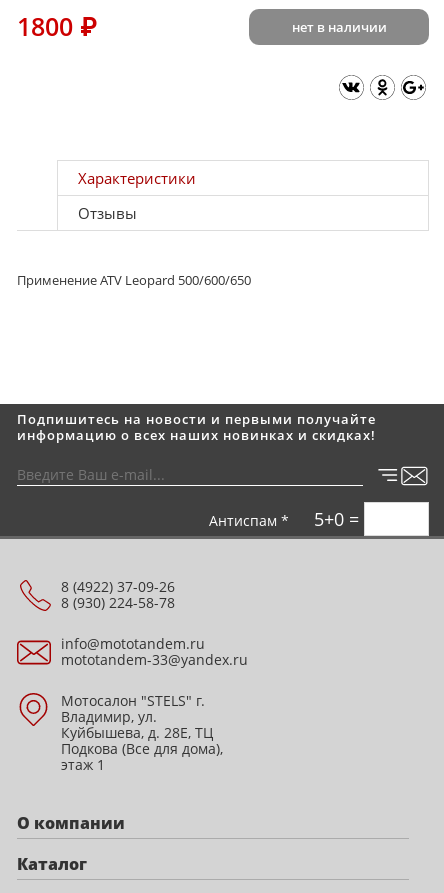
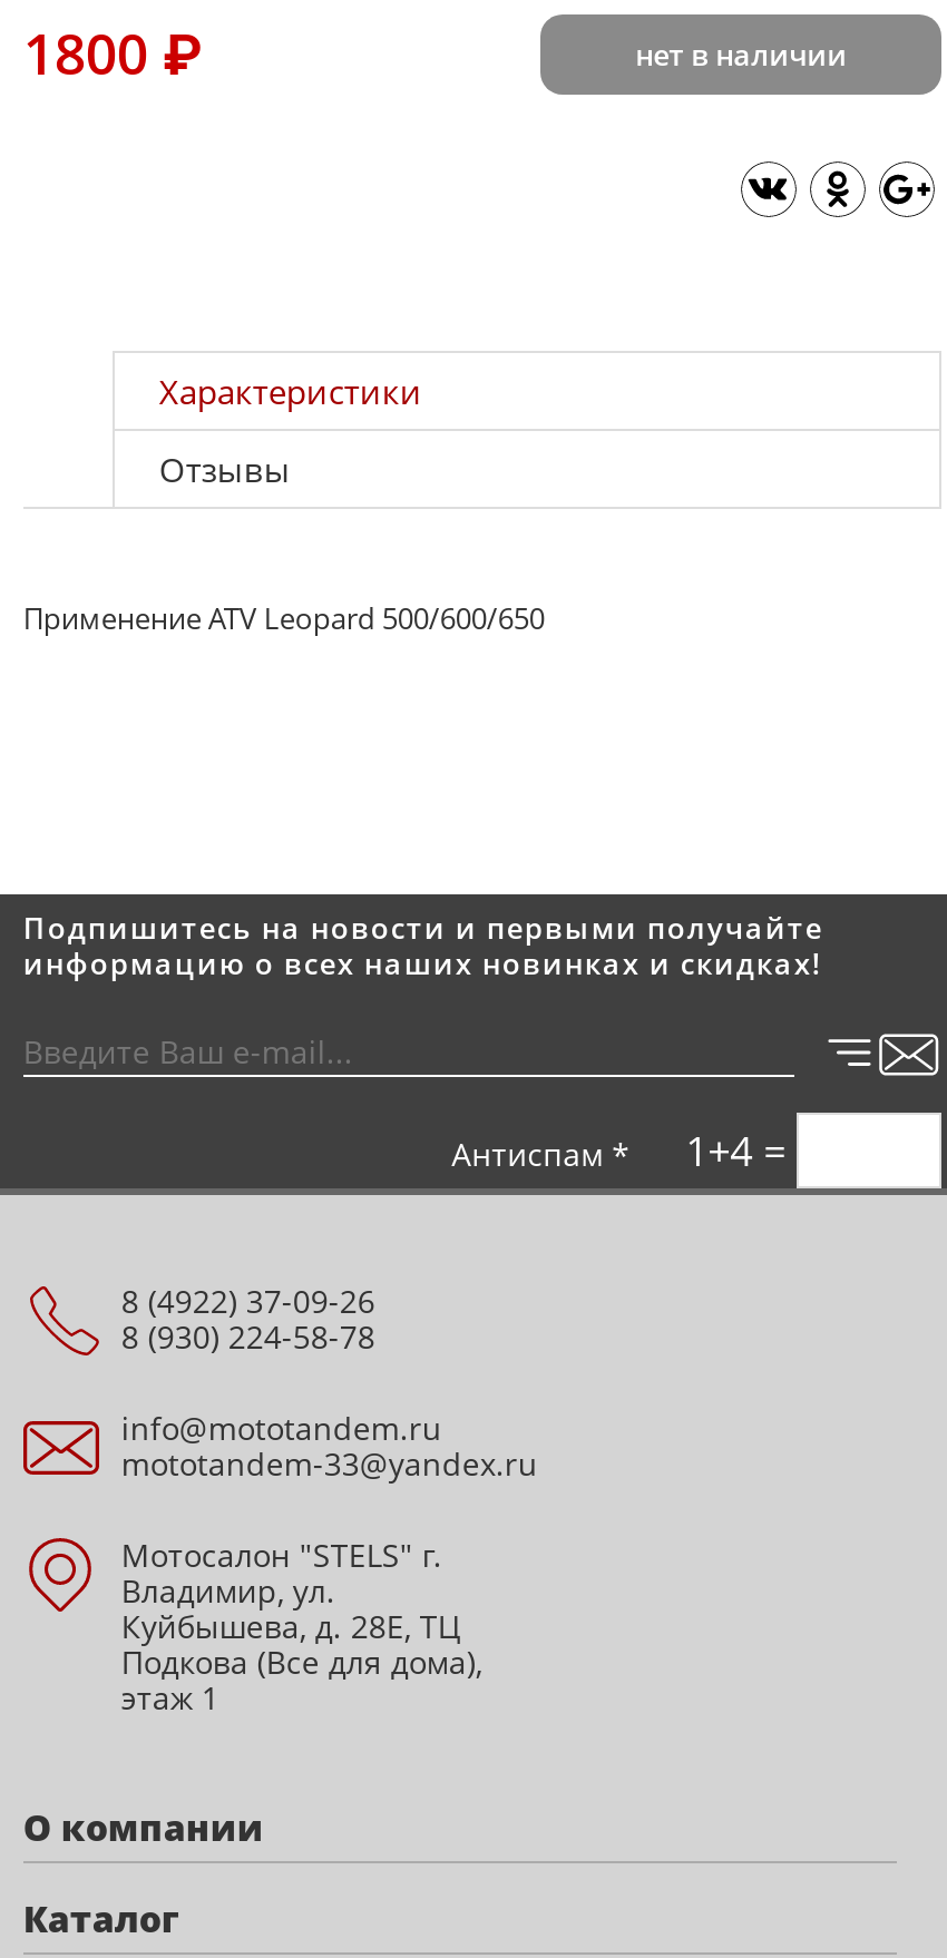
[209,507,364,531] Антиспам * 5+0 = -> [451,1124,797,1178] Антиспам * 1+4 =

